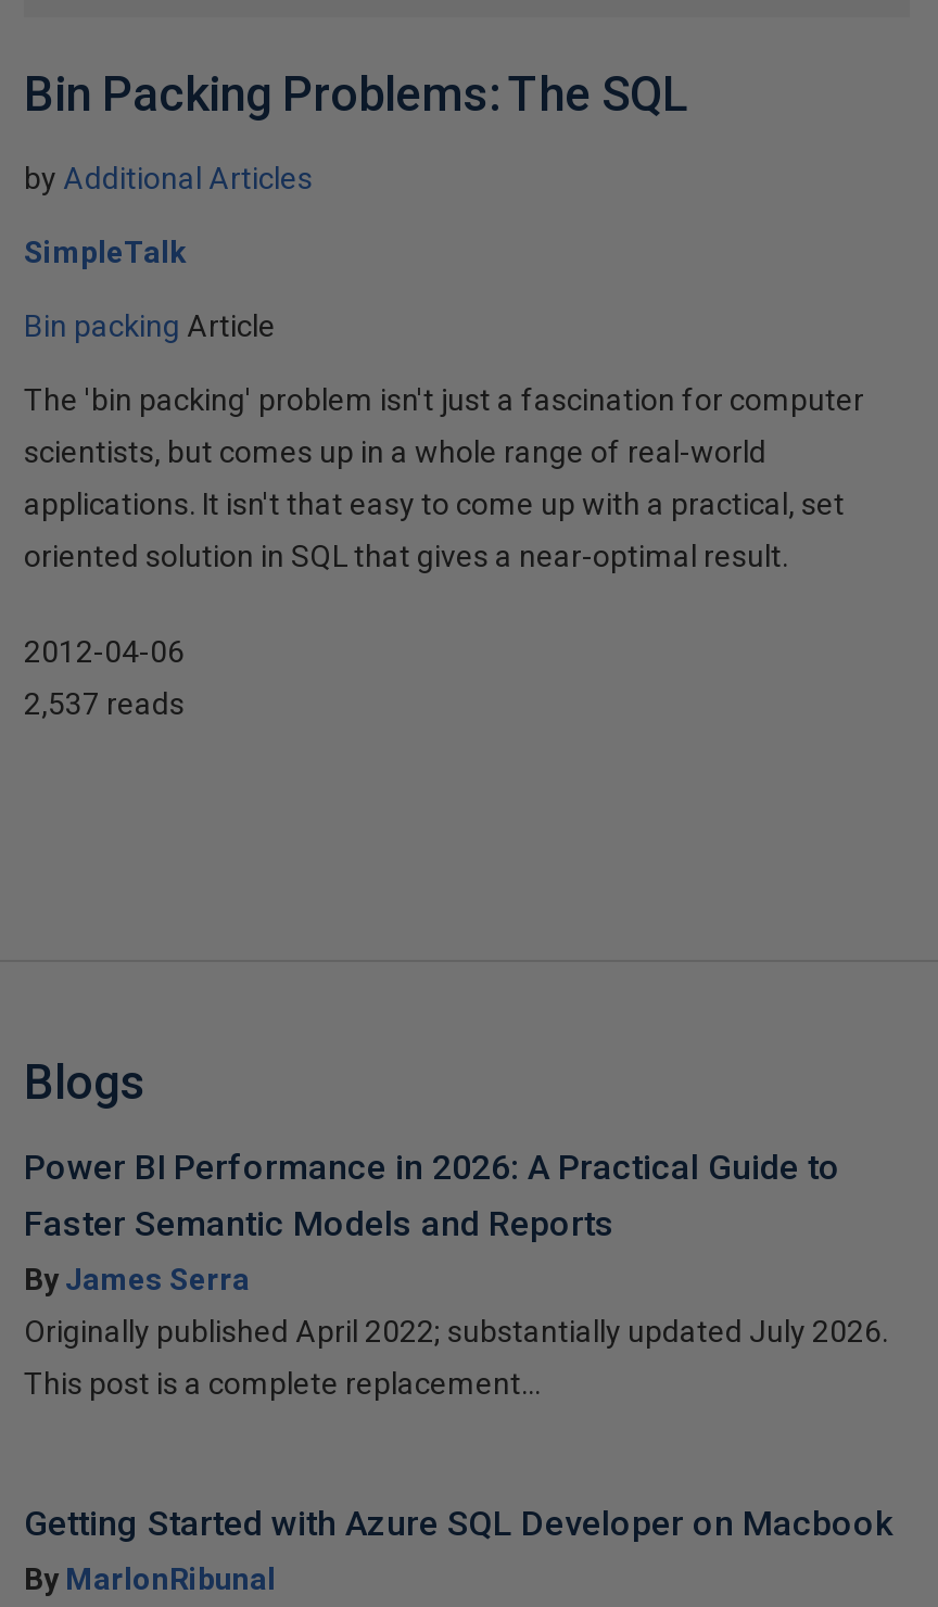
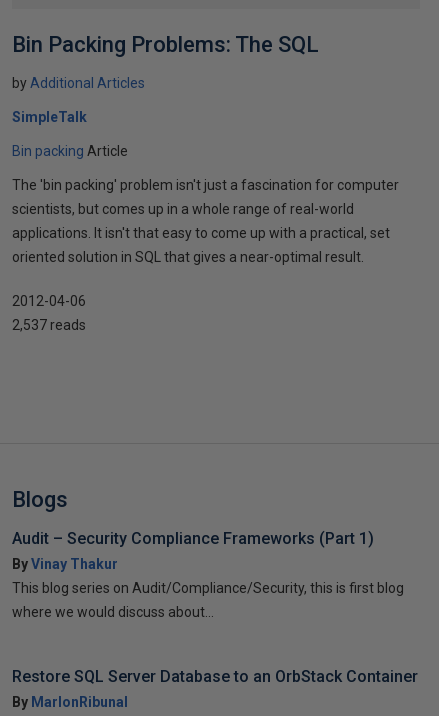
[24,1147,840,1296] Power BI Performance in 2026: A Practical Guide to | Faster Semantic Models and Reports | By James Serra -> [12,529,374,572] Audit – Security Compliance Frameworks (Part 1) | By Vinay Thakur
[24,1314,888,1349] Originally published April 2022; substantially updated July 2026. -> [12,580,404,596] This blog series on Audit/Compliance/Security, this is first blog
[24,1366,541,1401] This post is a complete replacement... -> [12,604,214,620] where we would discuss about...
[24,1503,892,1544] Getting Started with Azure SQL Developer on Macbook -> [12,667,418,686] Restore SQL Server Database to an OrbStack Container

